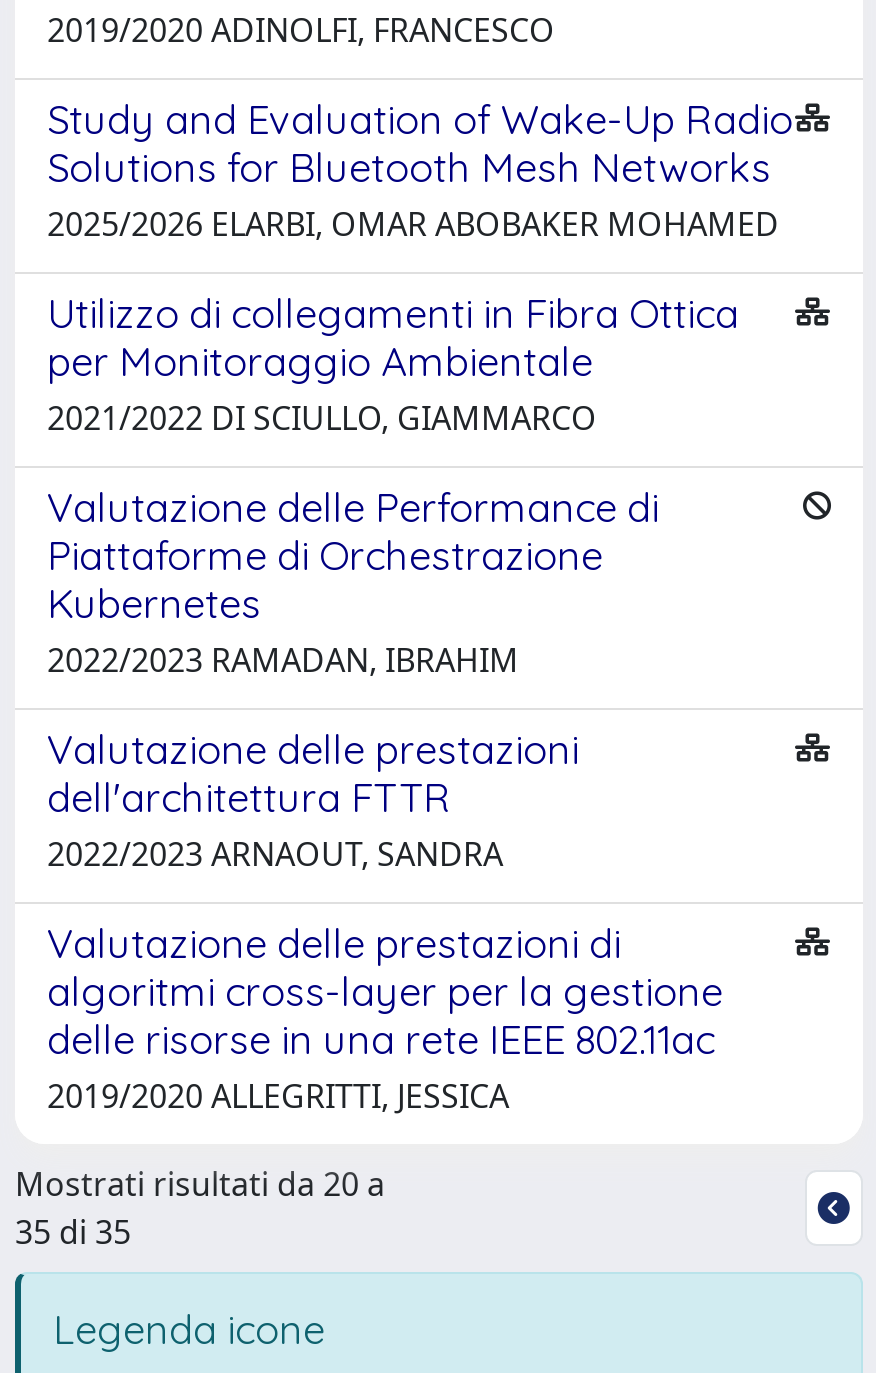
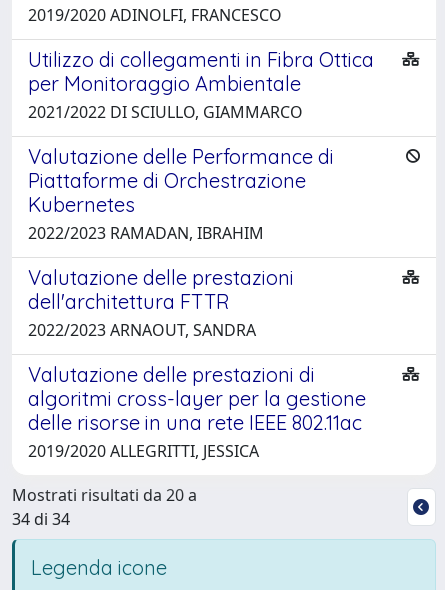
[47,93,793,245] Study and Evaluation of Wake-Up Radio | Solutions for Bluetooth Mesh Networks | 2025/2026 ELARBI, OMAR ABOBAKER MOHAMED -> none
[15,1209,131,1253] 35 di 35 -> [12,508,70,530] 34 di 34

